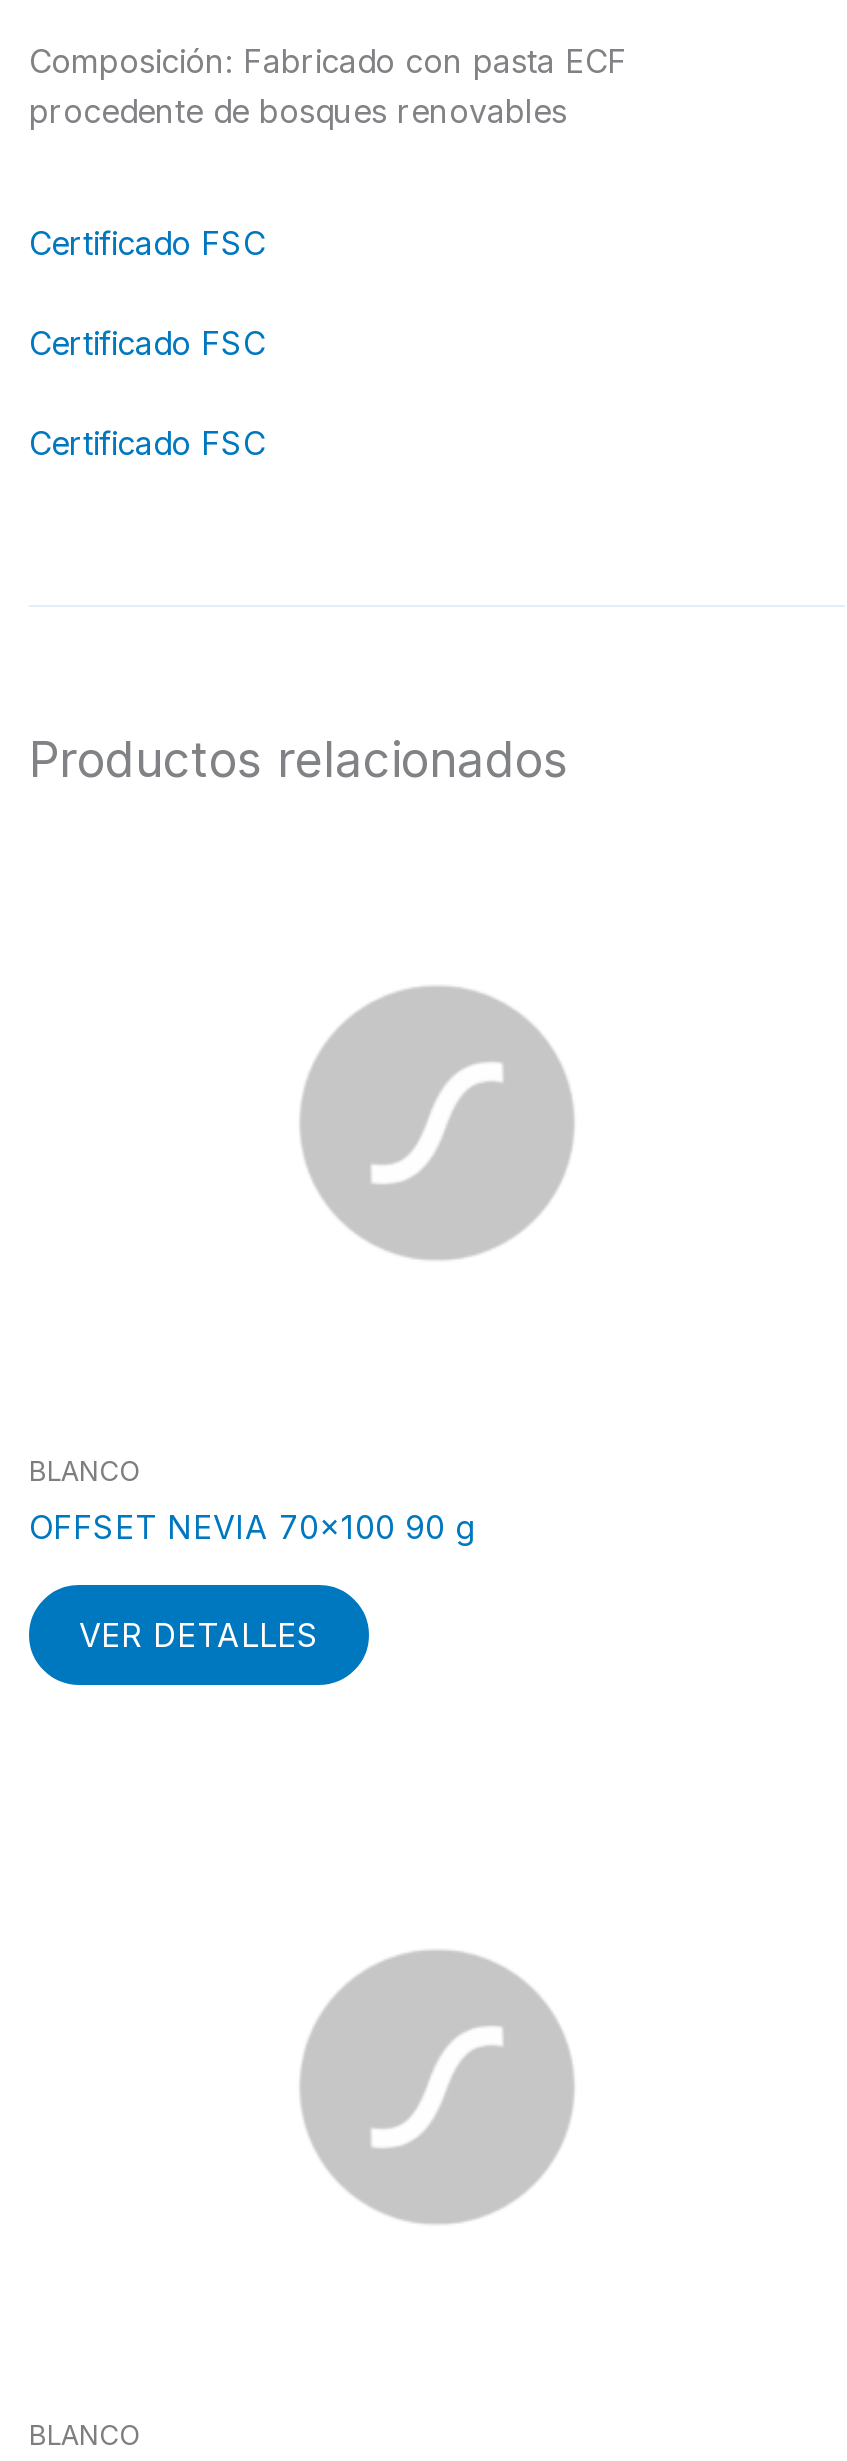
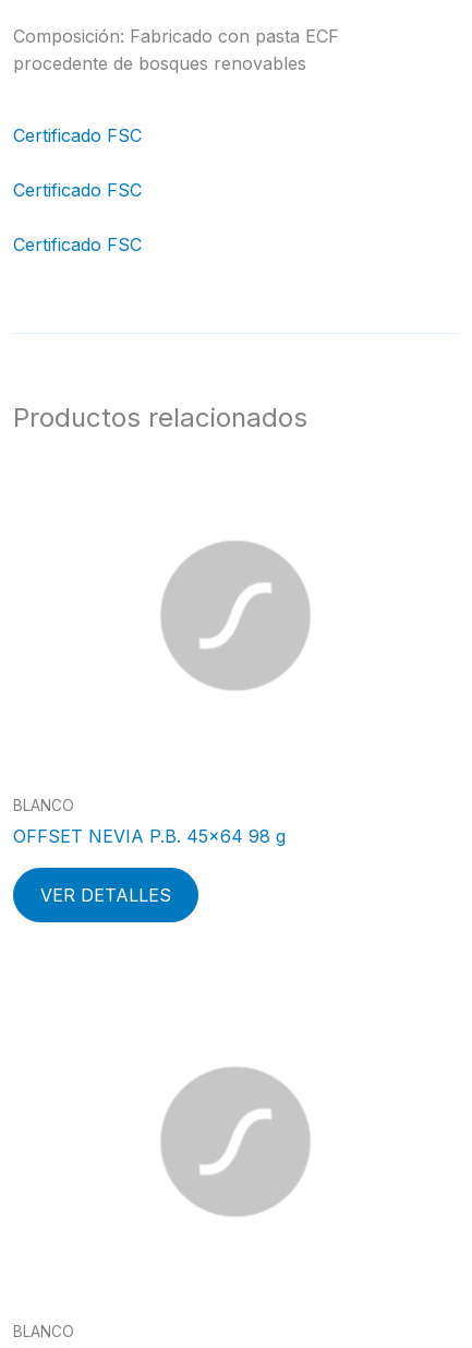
[29,1507,473,1547] OFFSET NEVIA 70×100 90 g -> [13,825,286,847] OFFSET NEVIA P.B. 45×64 98 g

